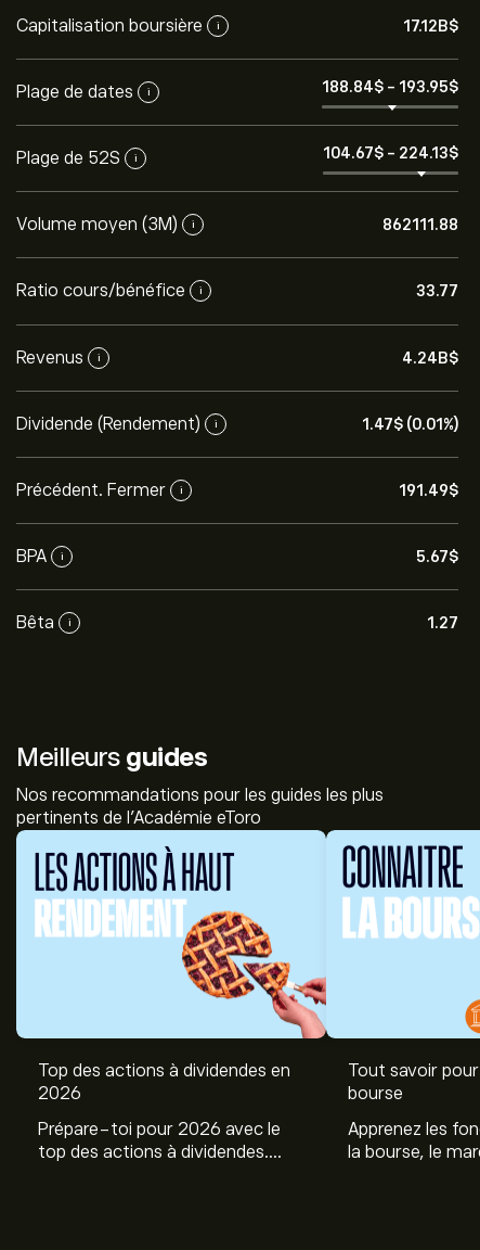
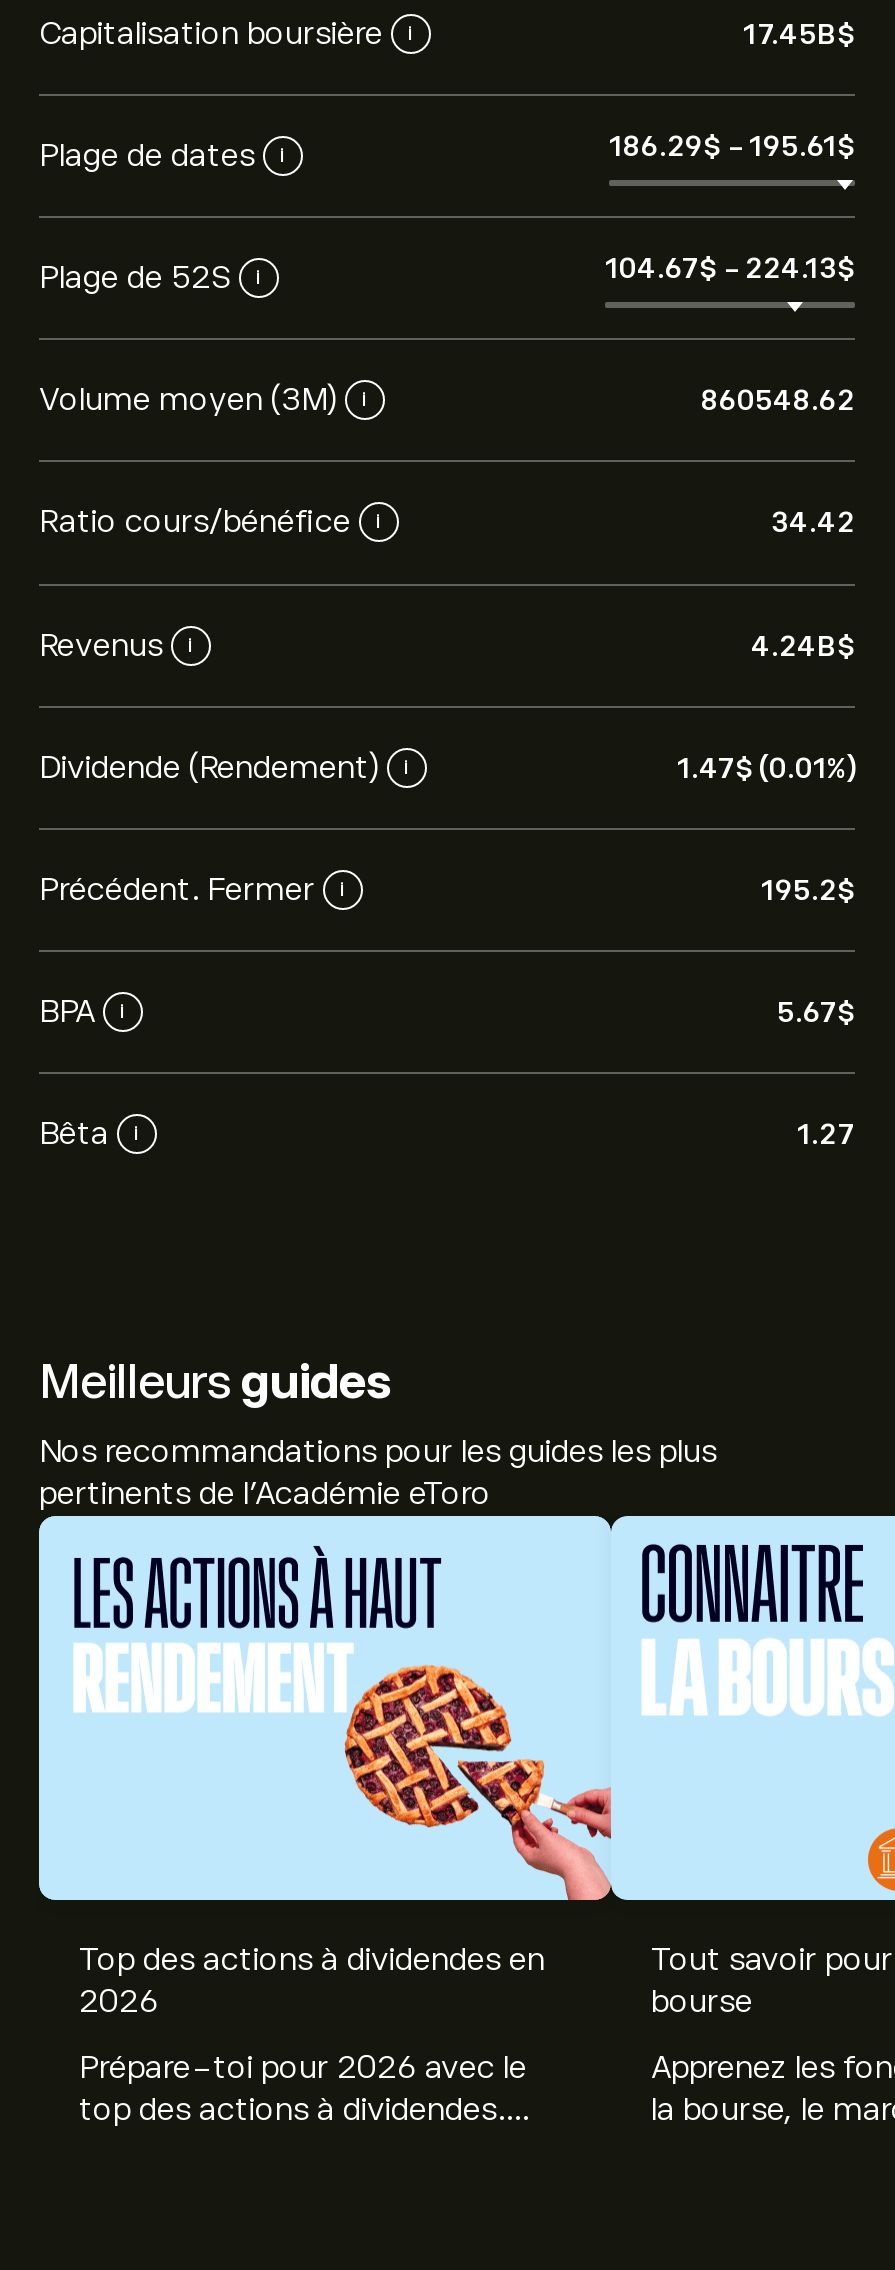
[403,17,458,35] 17.12B$ -> [743,18,855,50] 17.45B$
[322,78,458,95] 188.84$- 193.95$ -> [609,129,855,161] 186.29$- 195.61$
[382,216,458,233] 862111.88 -> [701,384,855,416] 860548.62
[416,282,458,299] 33.77 -> [771,506,855,538] 34.42
[399,482,458,499] 191.49$ -> [761,874,855,906] 195.2$

